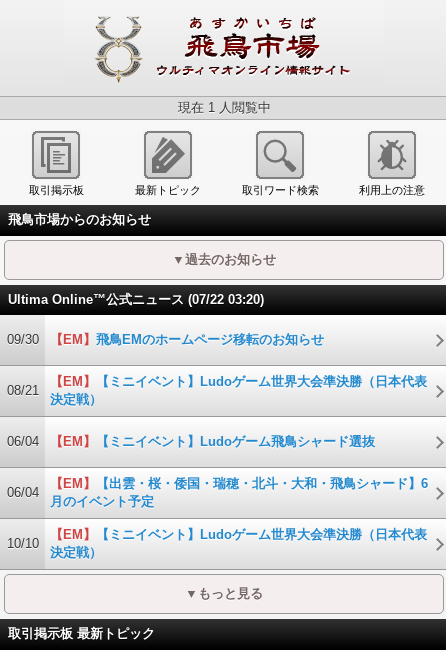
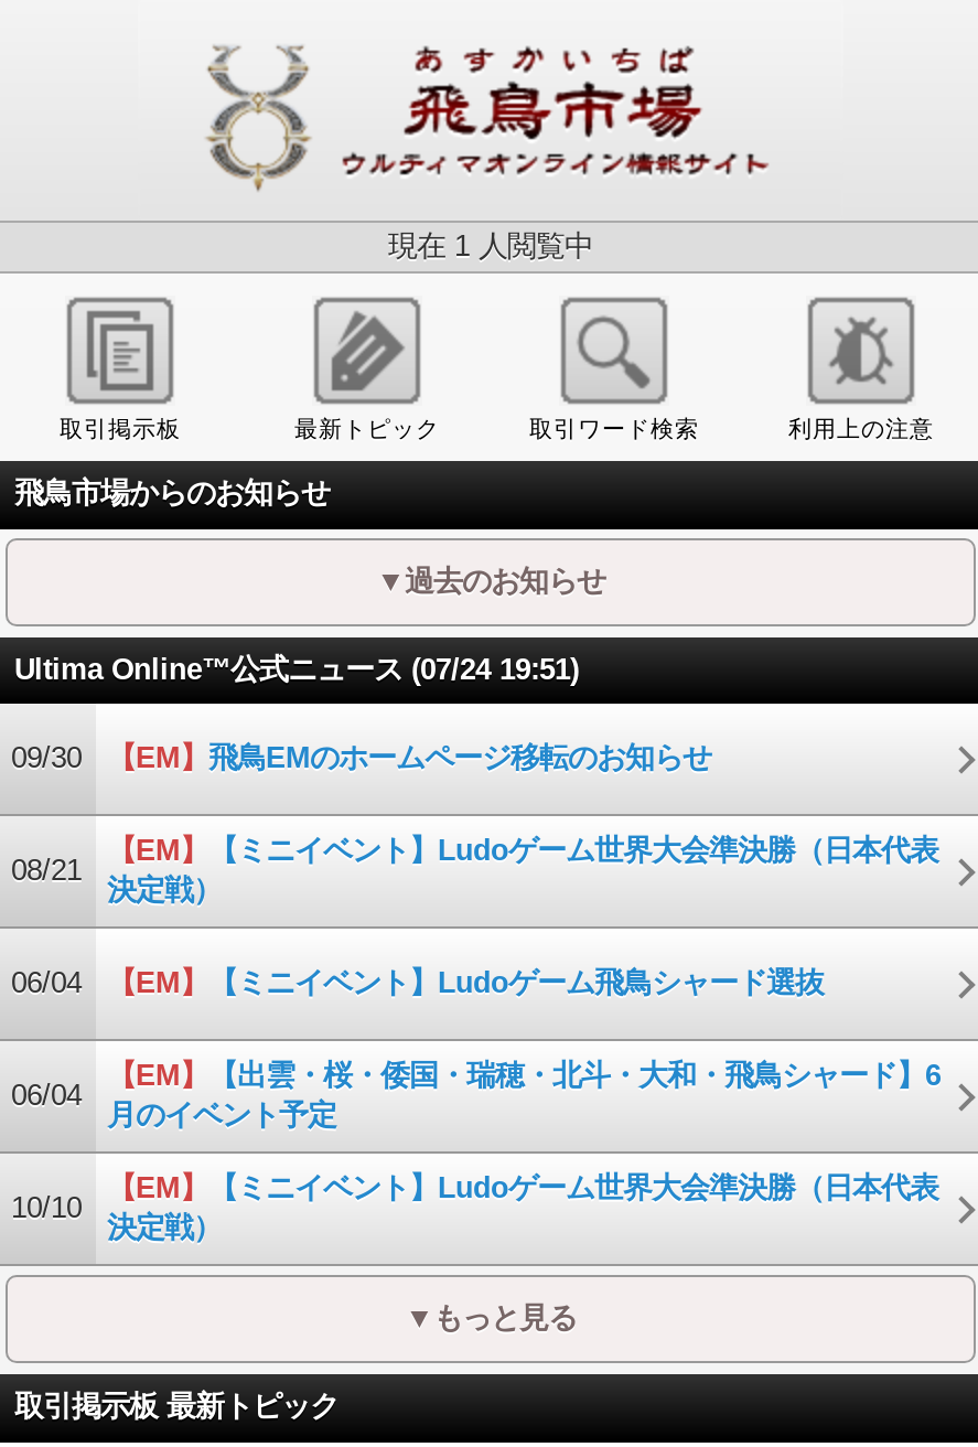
[8,292,264,307] Ultima Online™公式ニュース (07/22 03:20) -> [14,653,579,686] Ultima Online™公式ニュース (07/24 19:51)

